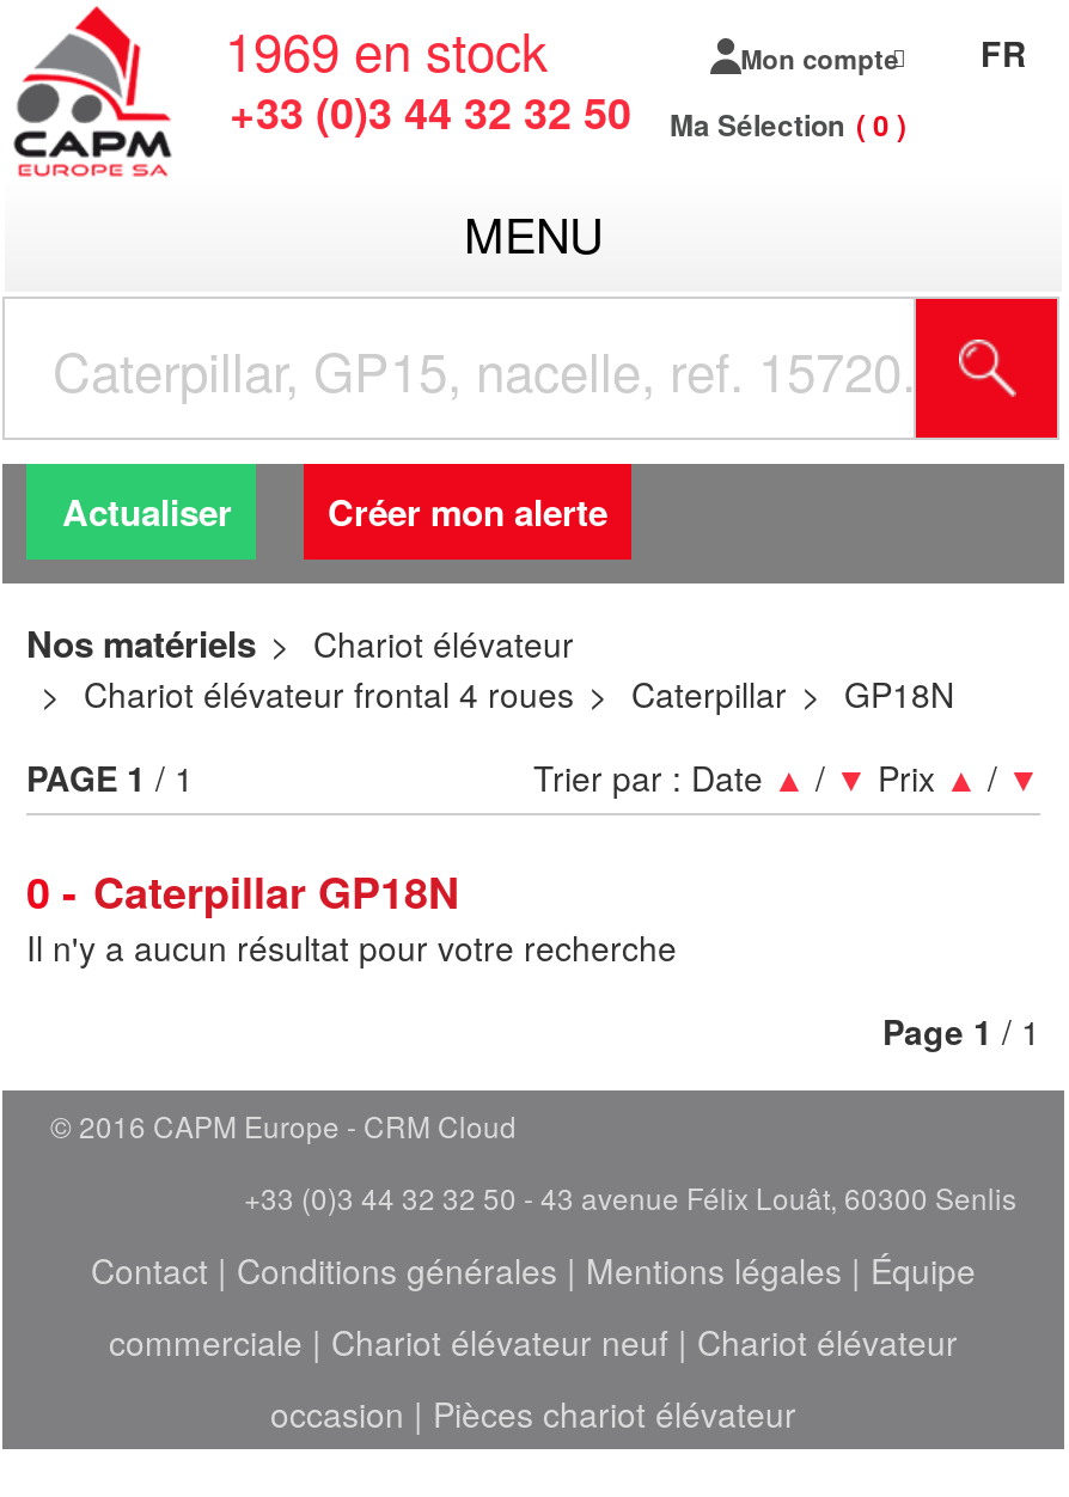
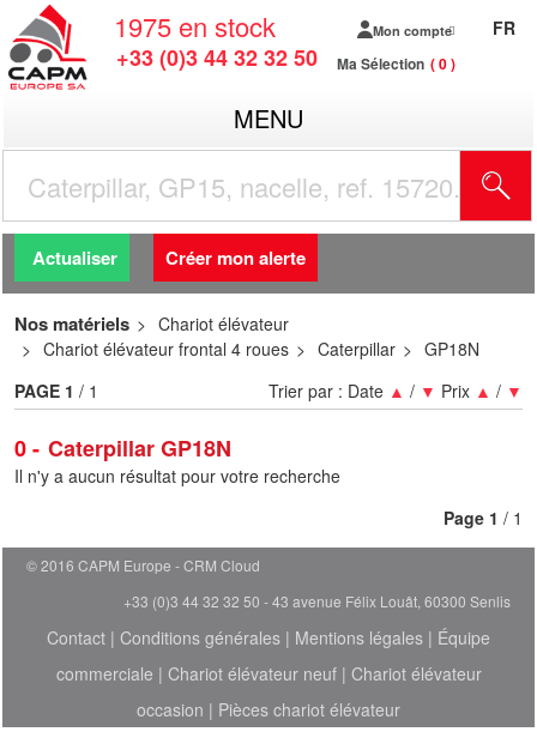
[225,12,548,86] 1969 en stock -> [114,7,276,44] 1975 en stock

